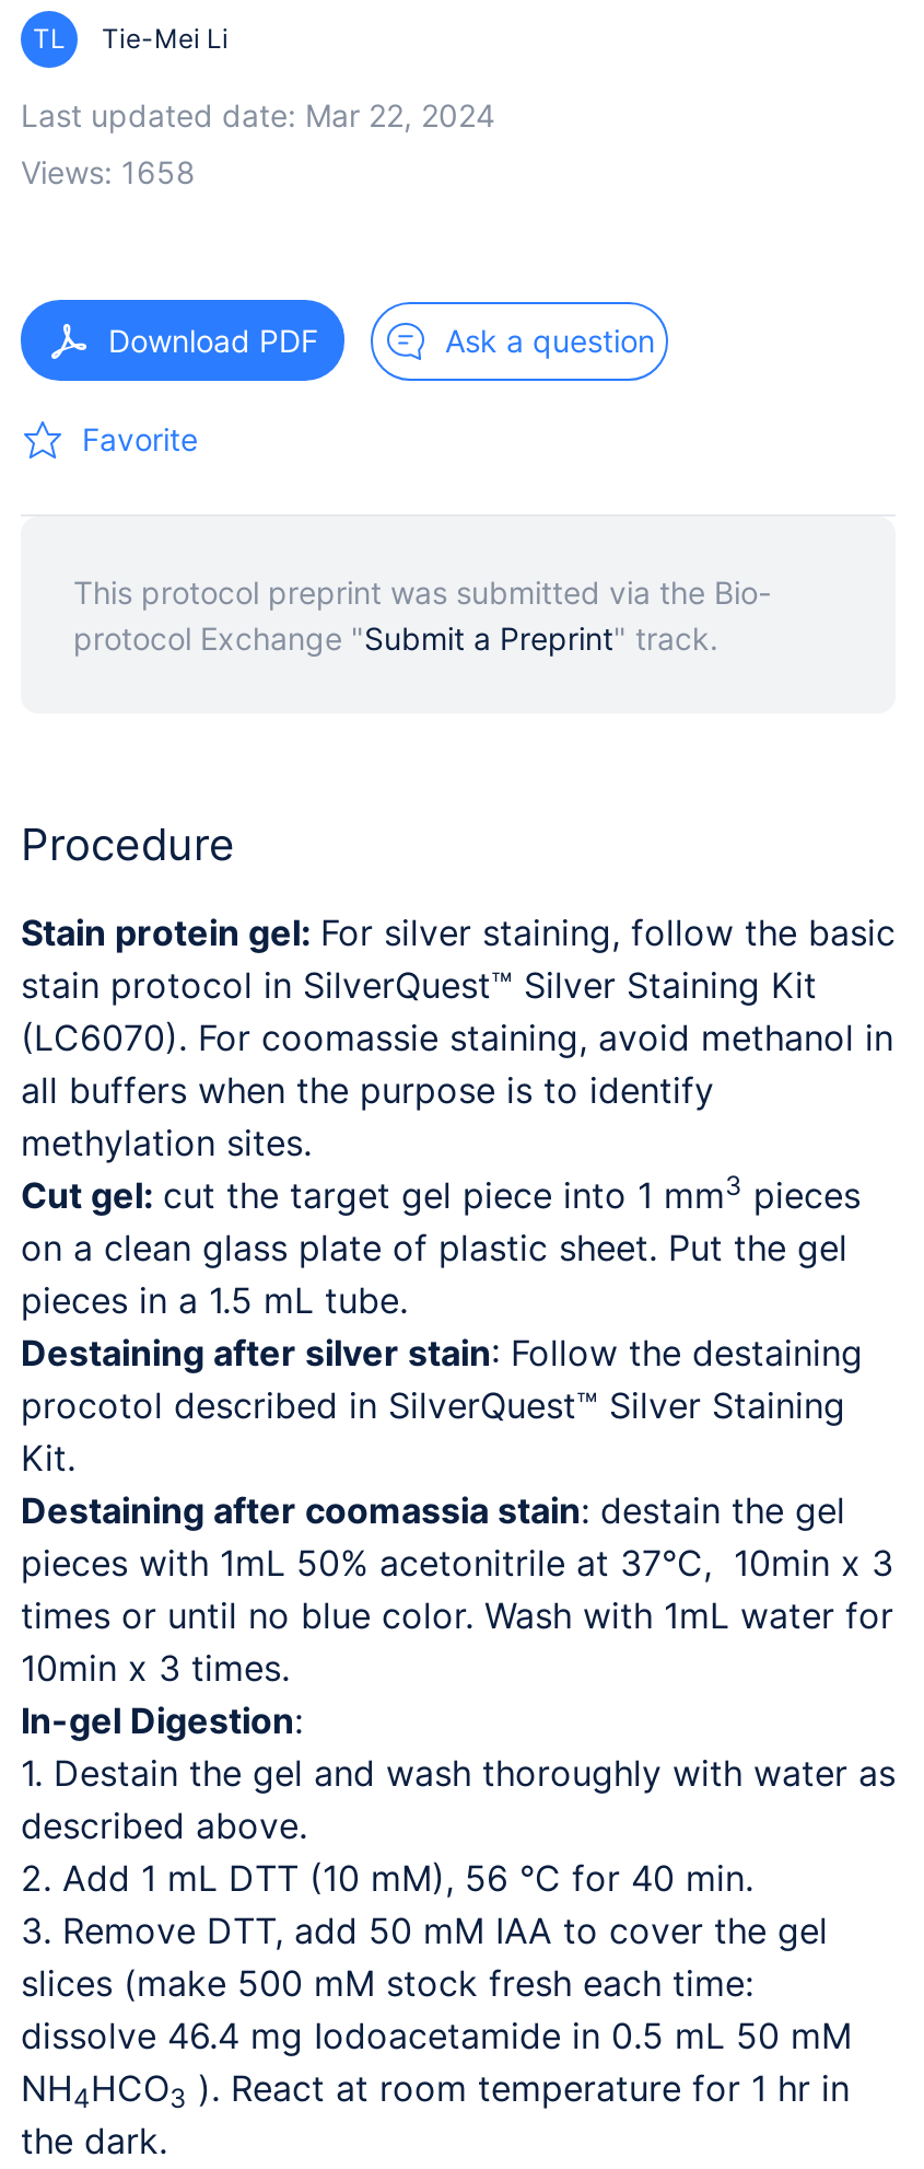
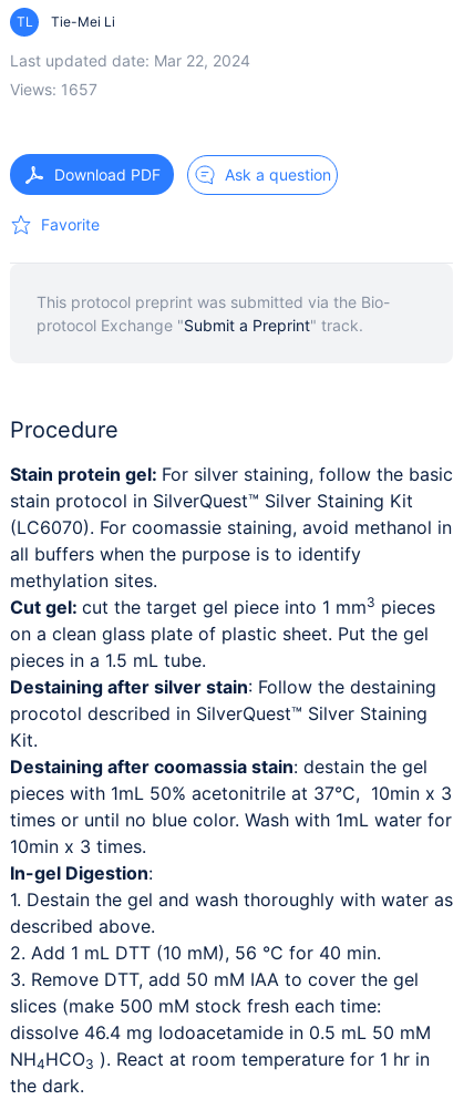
[21,153,196,190] Views: 1658 -> [10,80,97,99] Views: 1657

